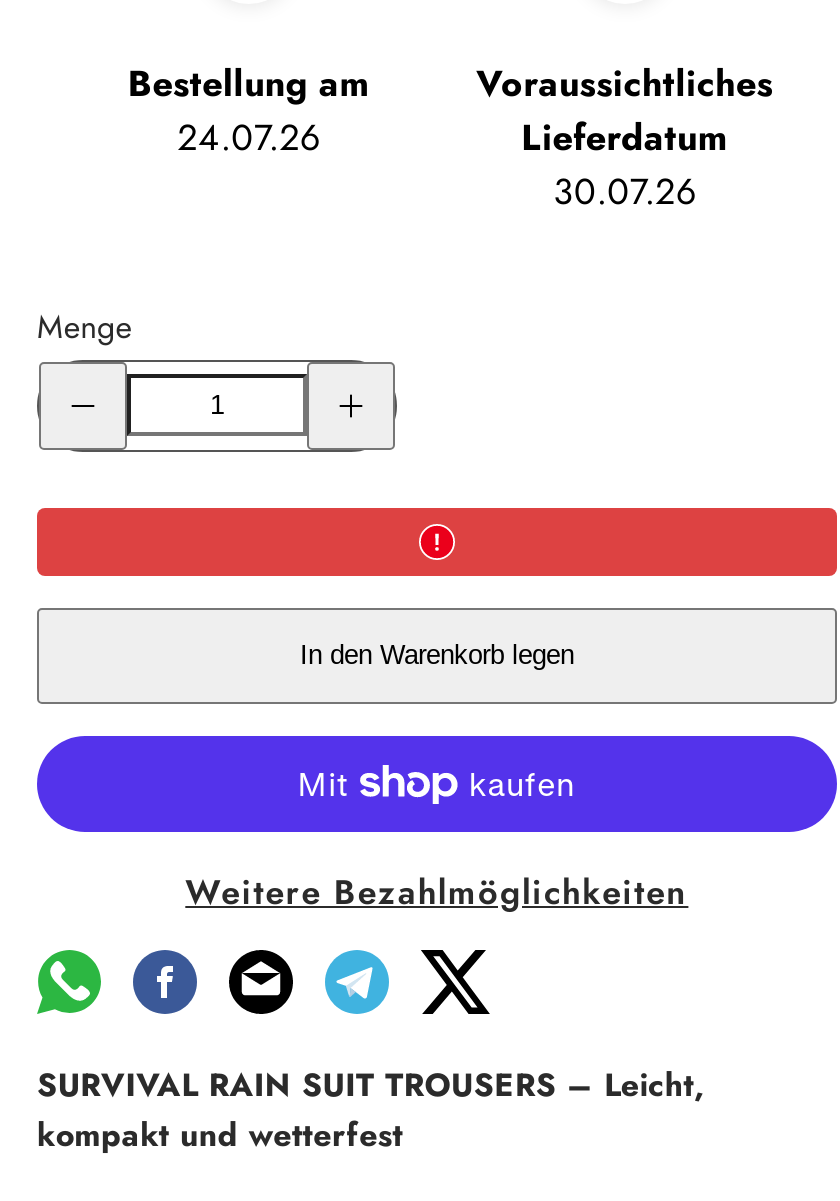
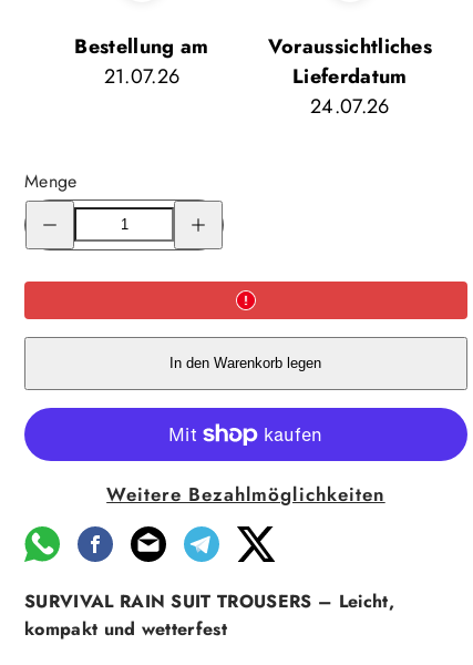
[177,111,320,163] 24.07.26 -> [104,62,180,90] 21.07.26
[553,165,696,217] 30.07.26 -> [310,91,390,120] 24.07.26

